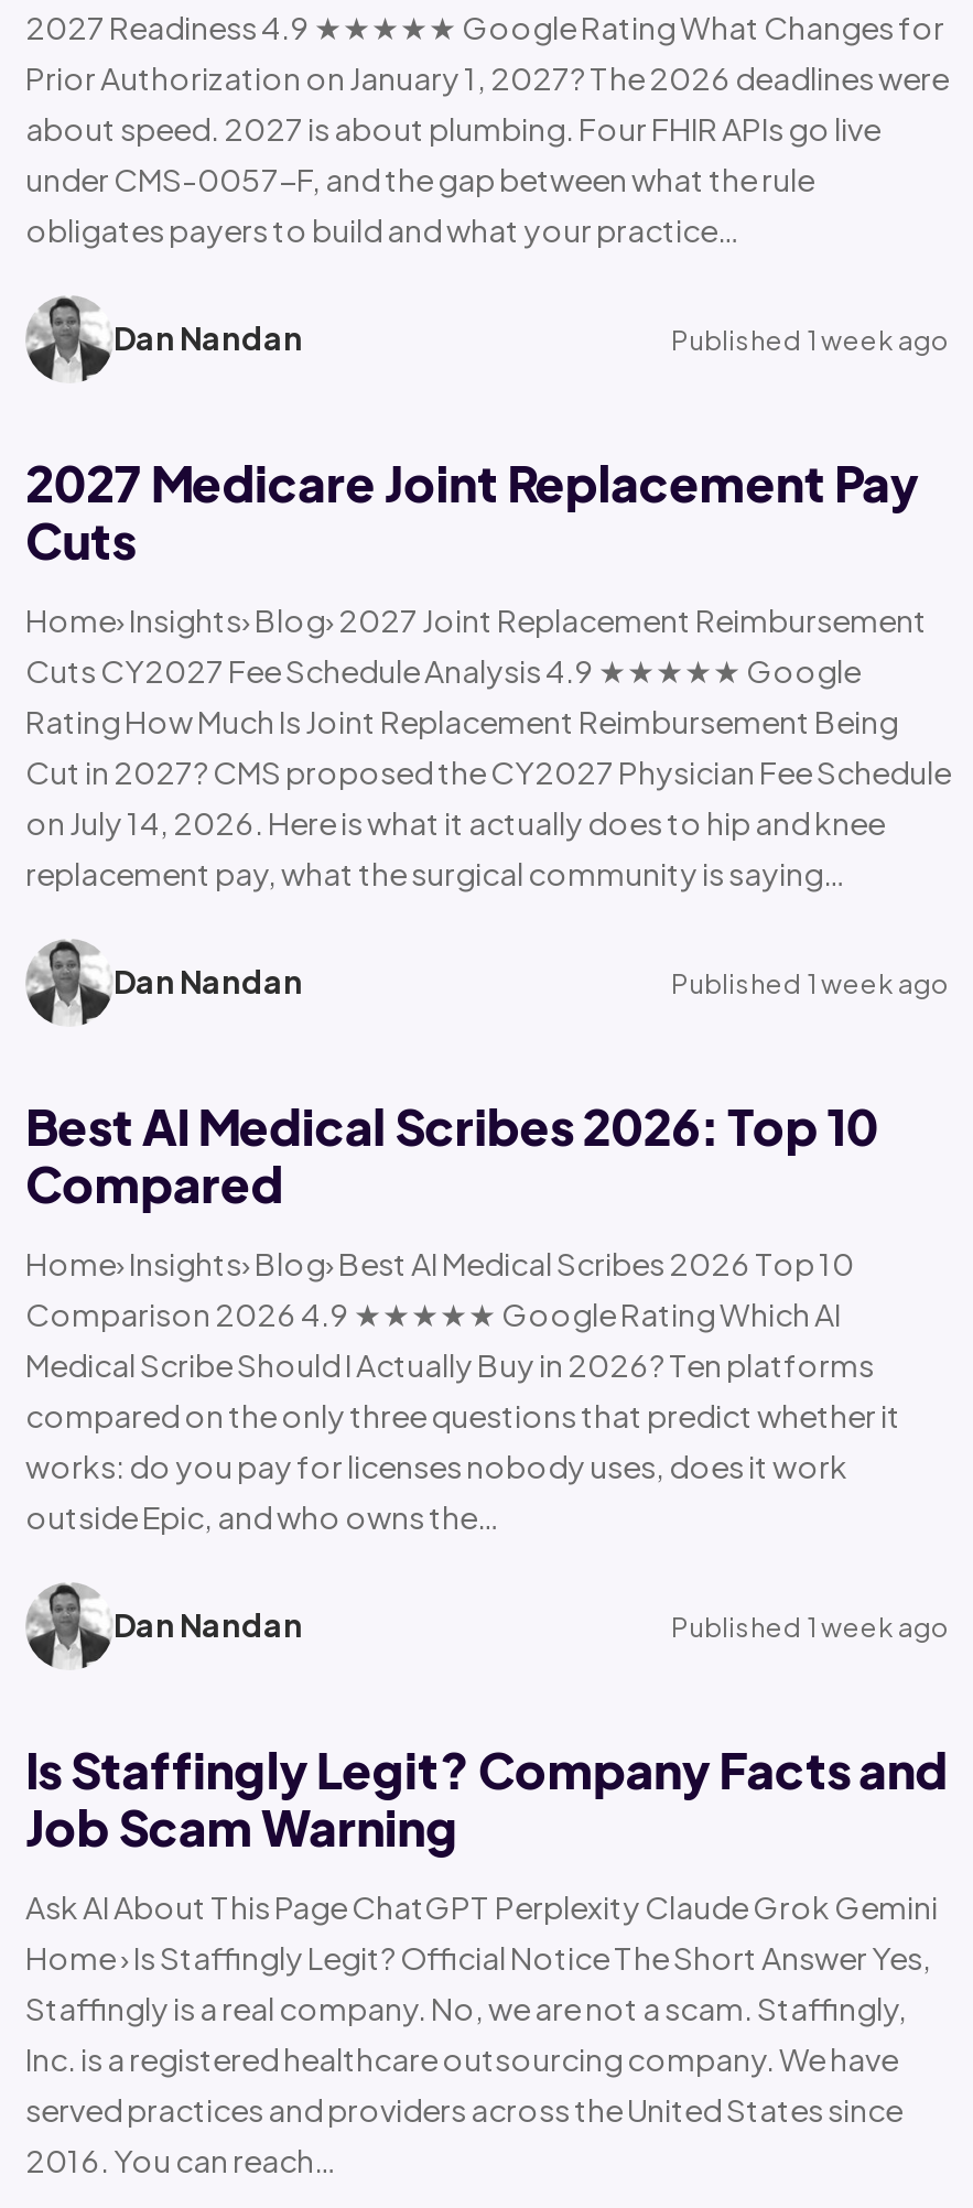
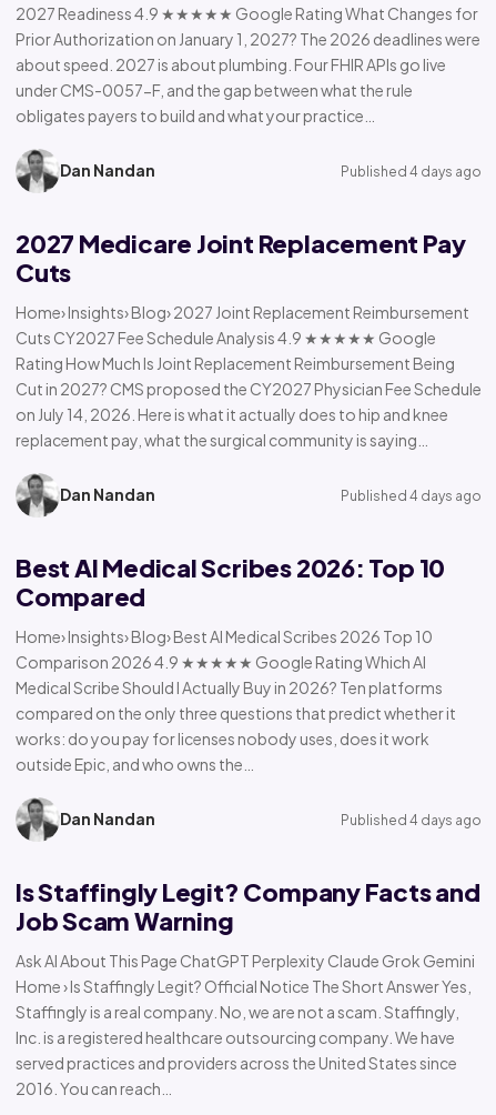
[671,323,951,356] Published 1 week ago -> [341,163,482,179] Published 4 days ago
[671,966,951,999] Published 1 week ago -> [341,487,482,504] Published 4 days ago
[671,1610,951,1643] Published 1 week ago -> [341,811,482,828] Published 4 days ago

